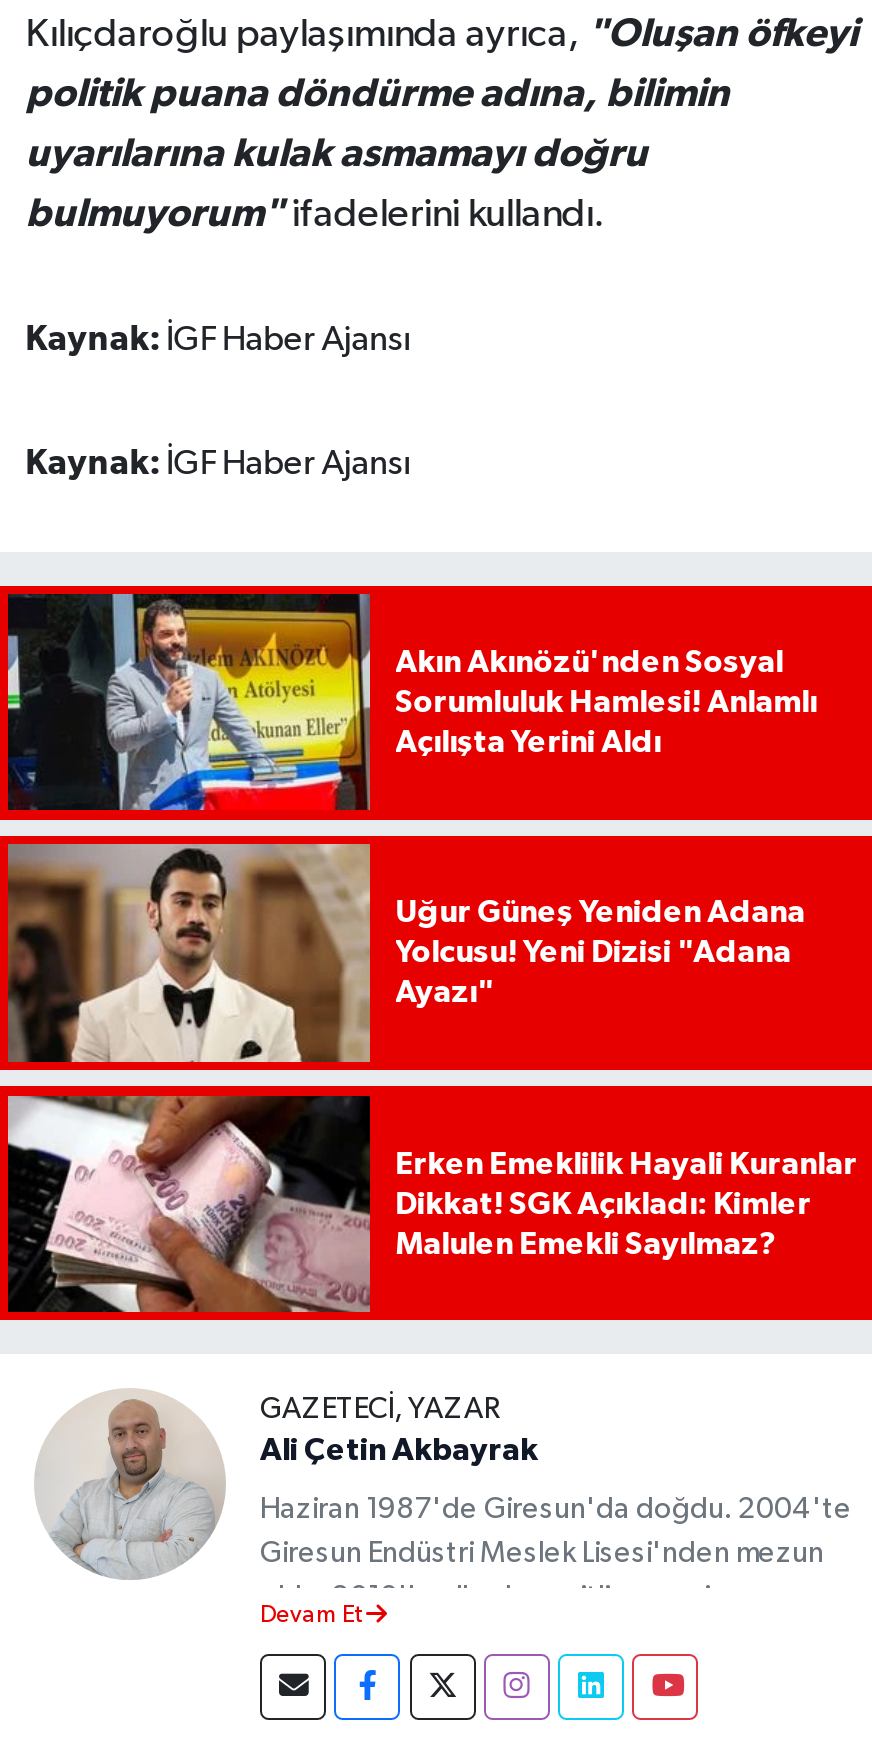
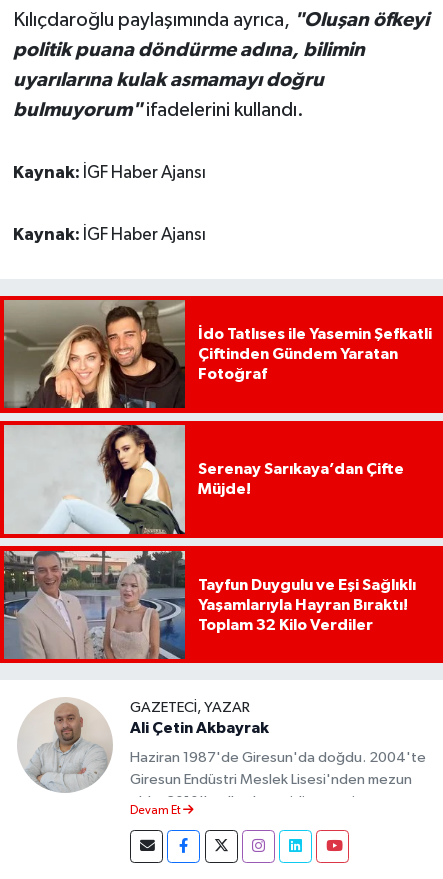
[6,592,817,812] [image] | Akın Akınözü'nden Sosyal | Sorumluluk Hamlesi! Anlamlı | Açılışta Yerini Aldı -> [3,299,432,409] [image] | İdo Tatlıses ile Yasemin Şefkatli | Çiftinden Gündem Yaratan | Fotoğraf
[6,842,805,1064] [image] | Uğur Güneş Yeniden Adana | Yolcusu! Yeni Dizisi "Adana | Ayazı" -> [3,424,404,535] [image] | Serenay Sarıkaya’dan Çifte | Müjde!
[6,1094,857,1314] [image] | Erken Emeklilik Hayali Kuranlar | Dikkat! SGK Açıkladı: Kimler | Malulen Emekli Sayılmaz? -> [3,550,416,660] [image] | Tayfun Duygulu ve Eşi Sağlıklı | Yaşamlarıyla Hayran Bıraktı! | Toplam 32 Kilo Verdiler

